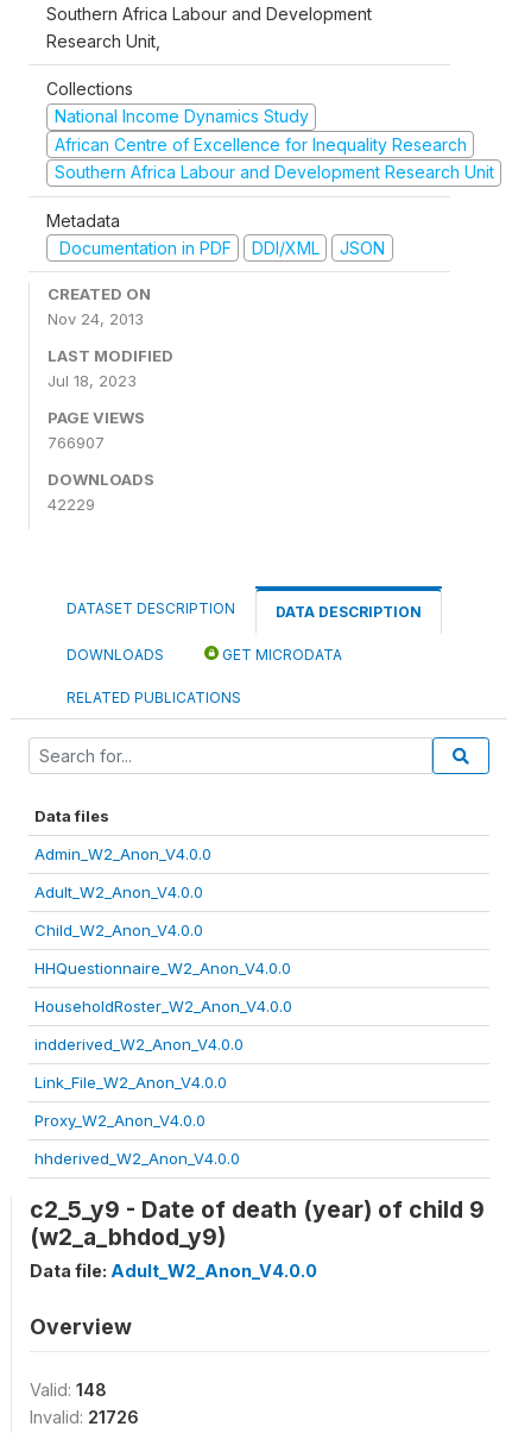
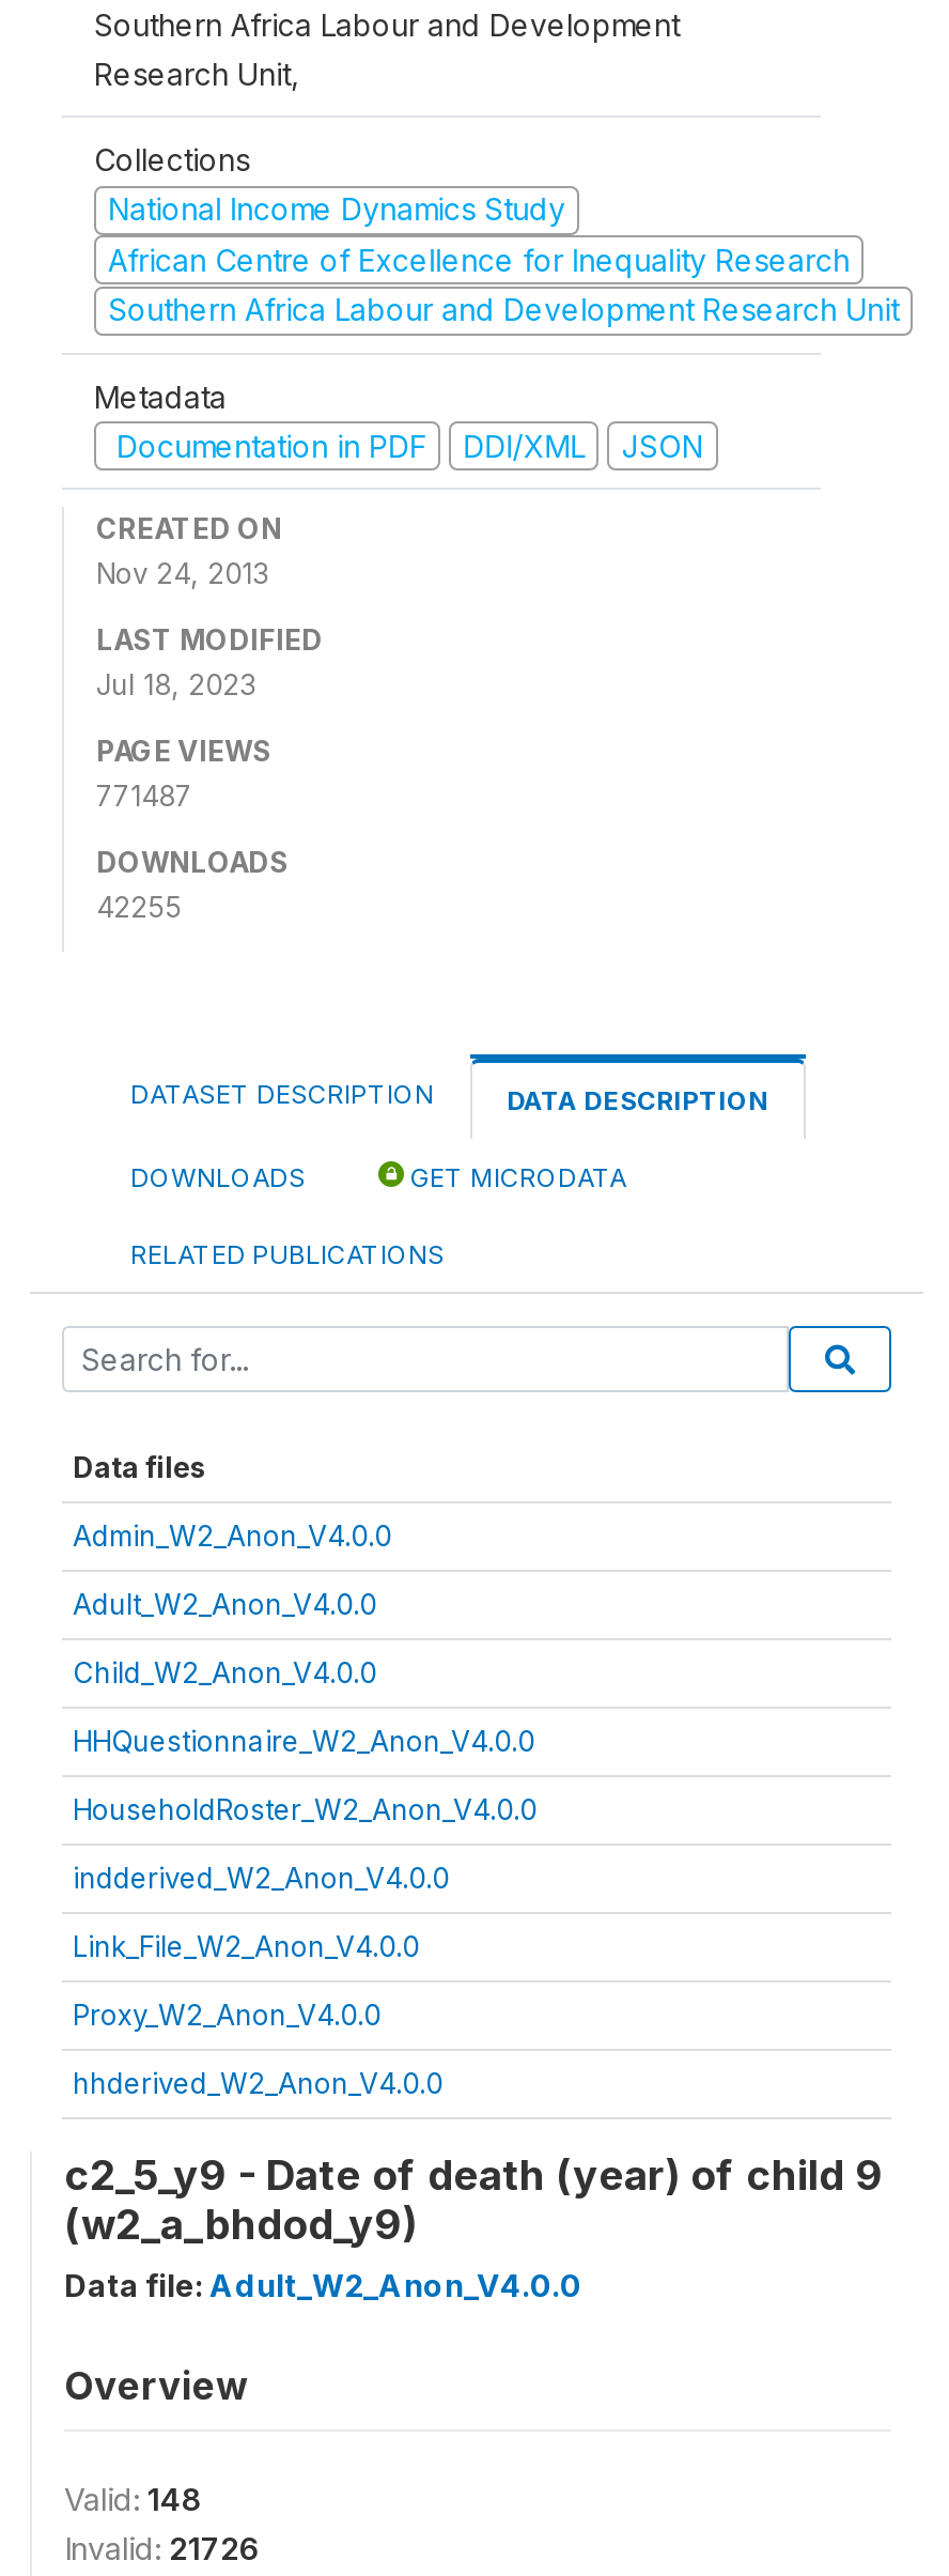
[48,433,105,452] 766907 -> [96,778,192,813] 771487
[48,495,95,514] 42229 -> [96,890,182,924] 42255

